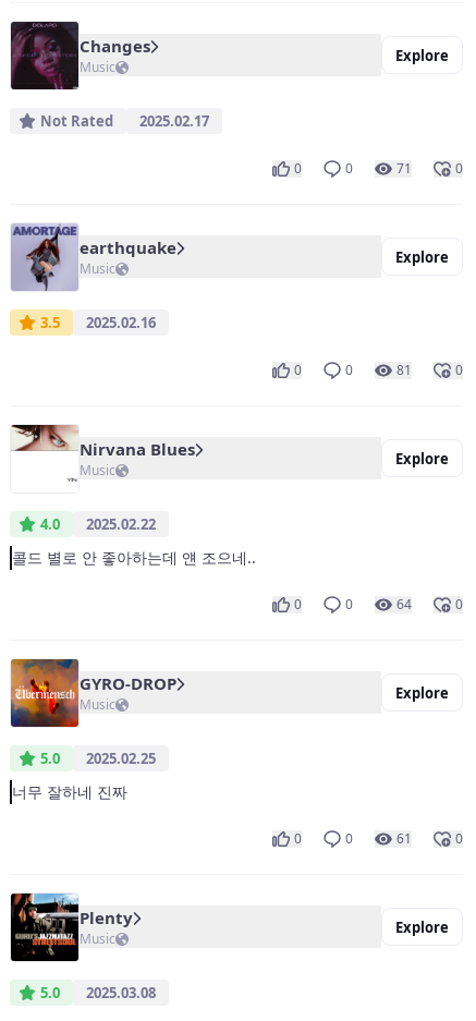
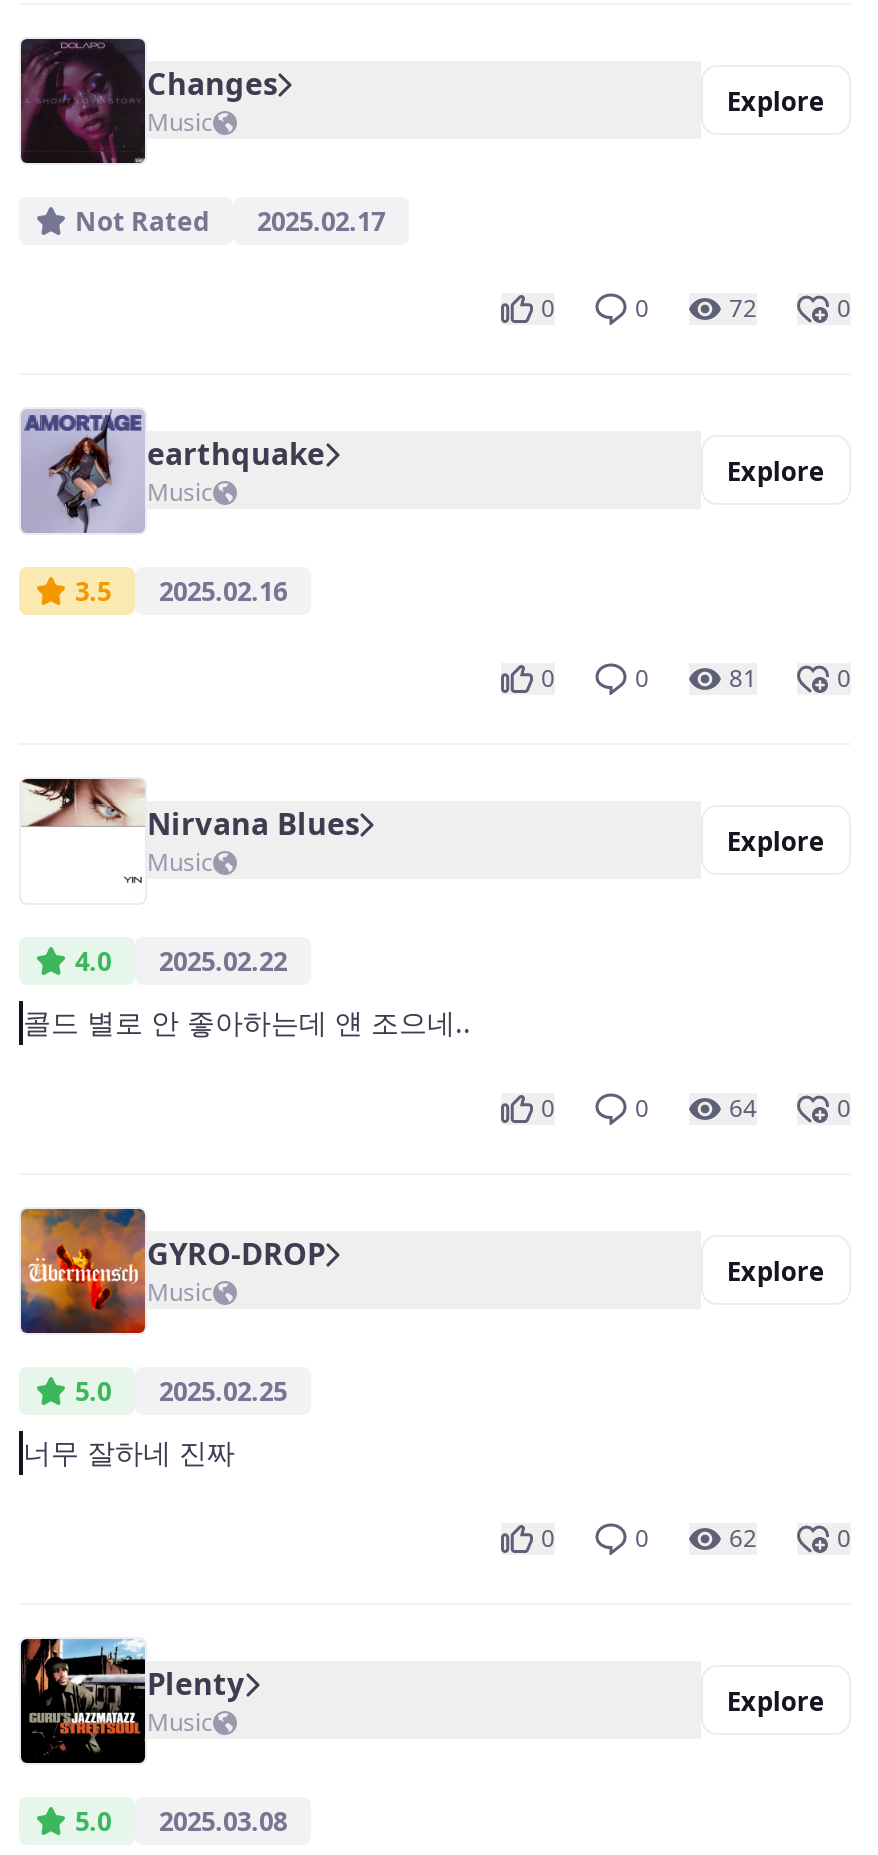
[396,159,412,177] 71 -> [729,290,757,324] 72
[396,829,412,847] 61 -> [729,1520,757,1554] 62

